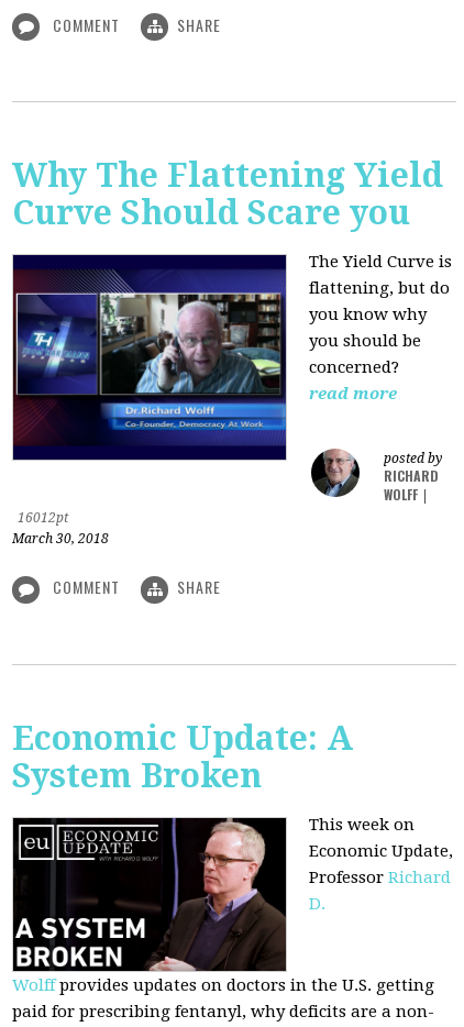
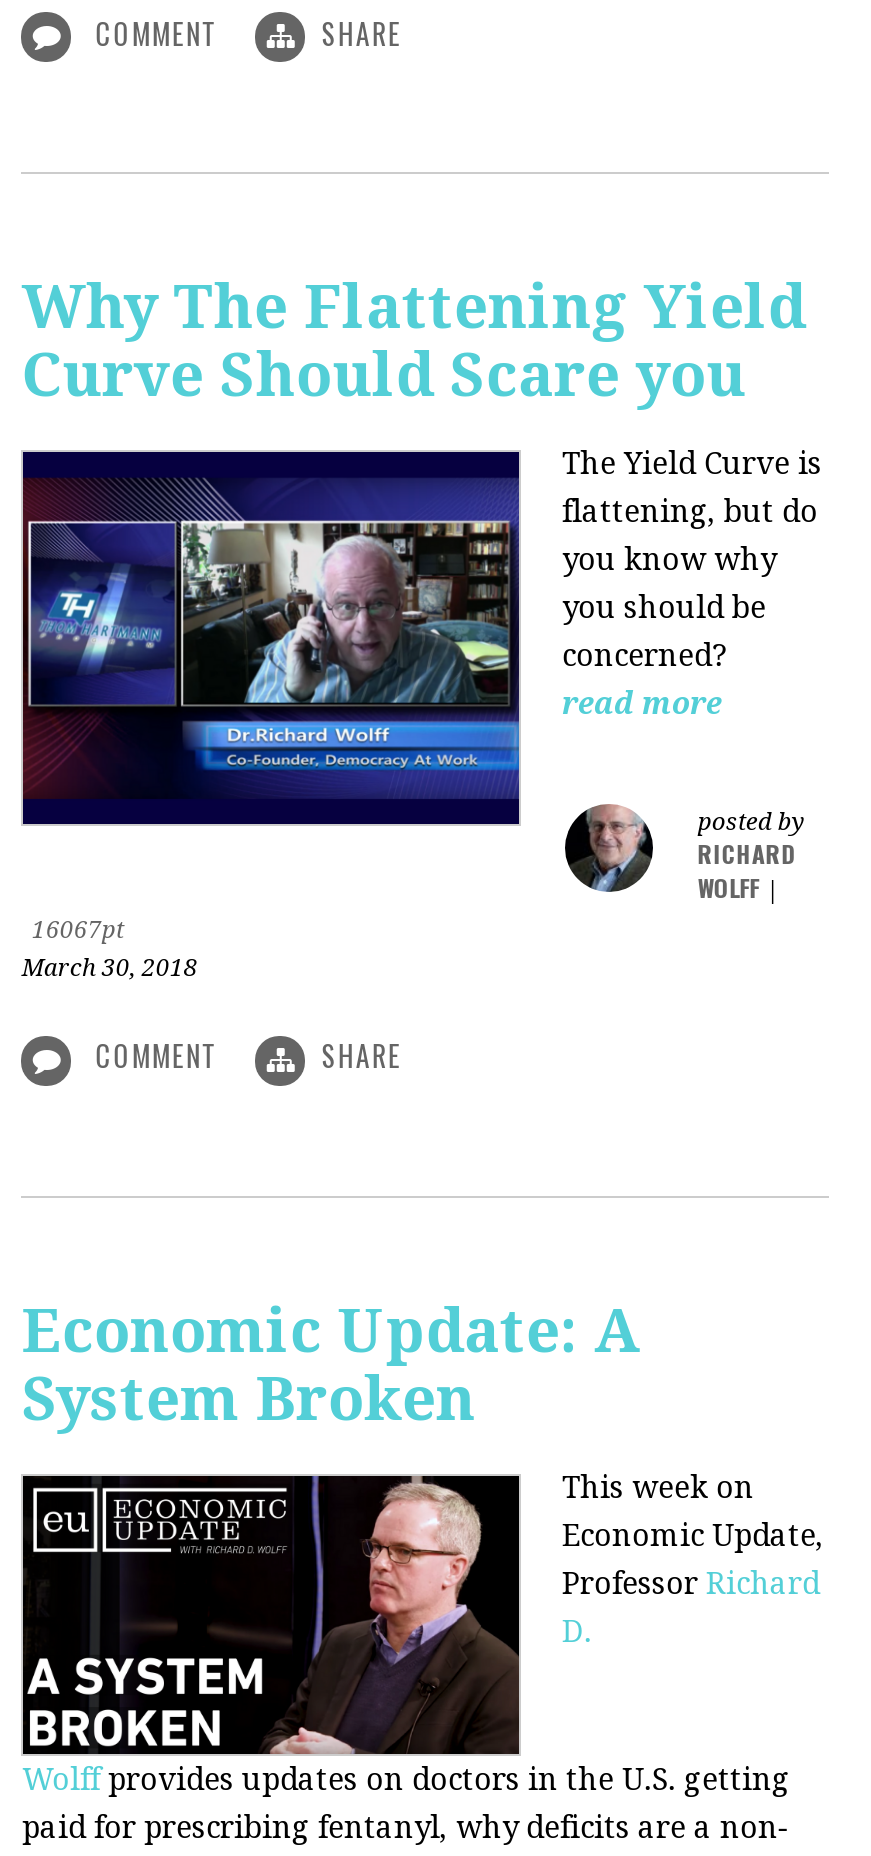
[18,511,69,526] 16012pt -> [32,917,124,945] 16067pt

